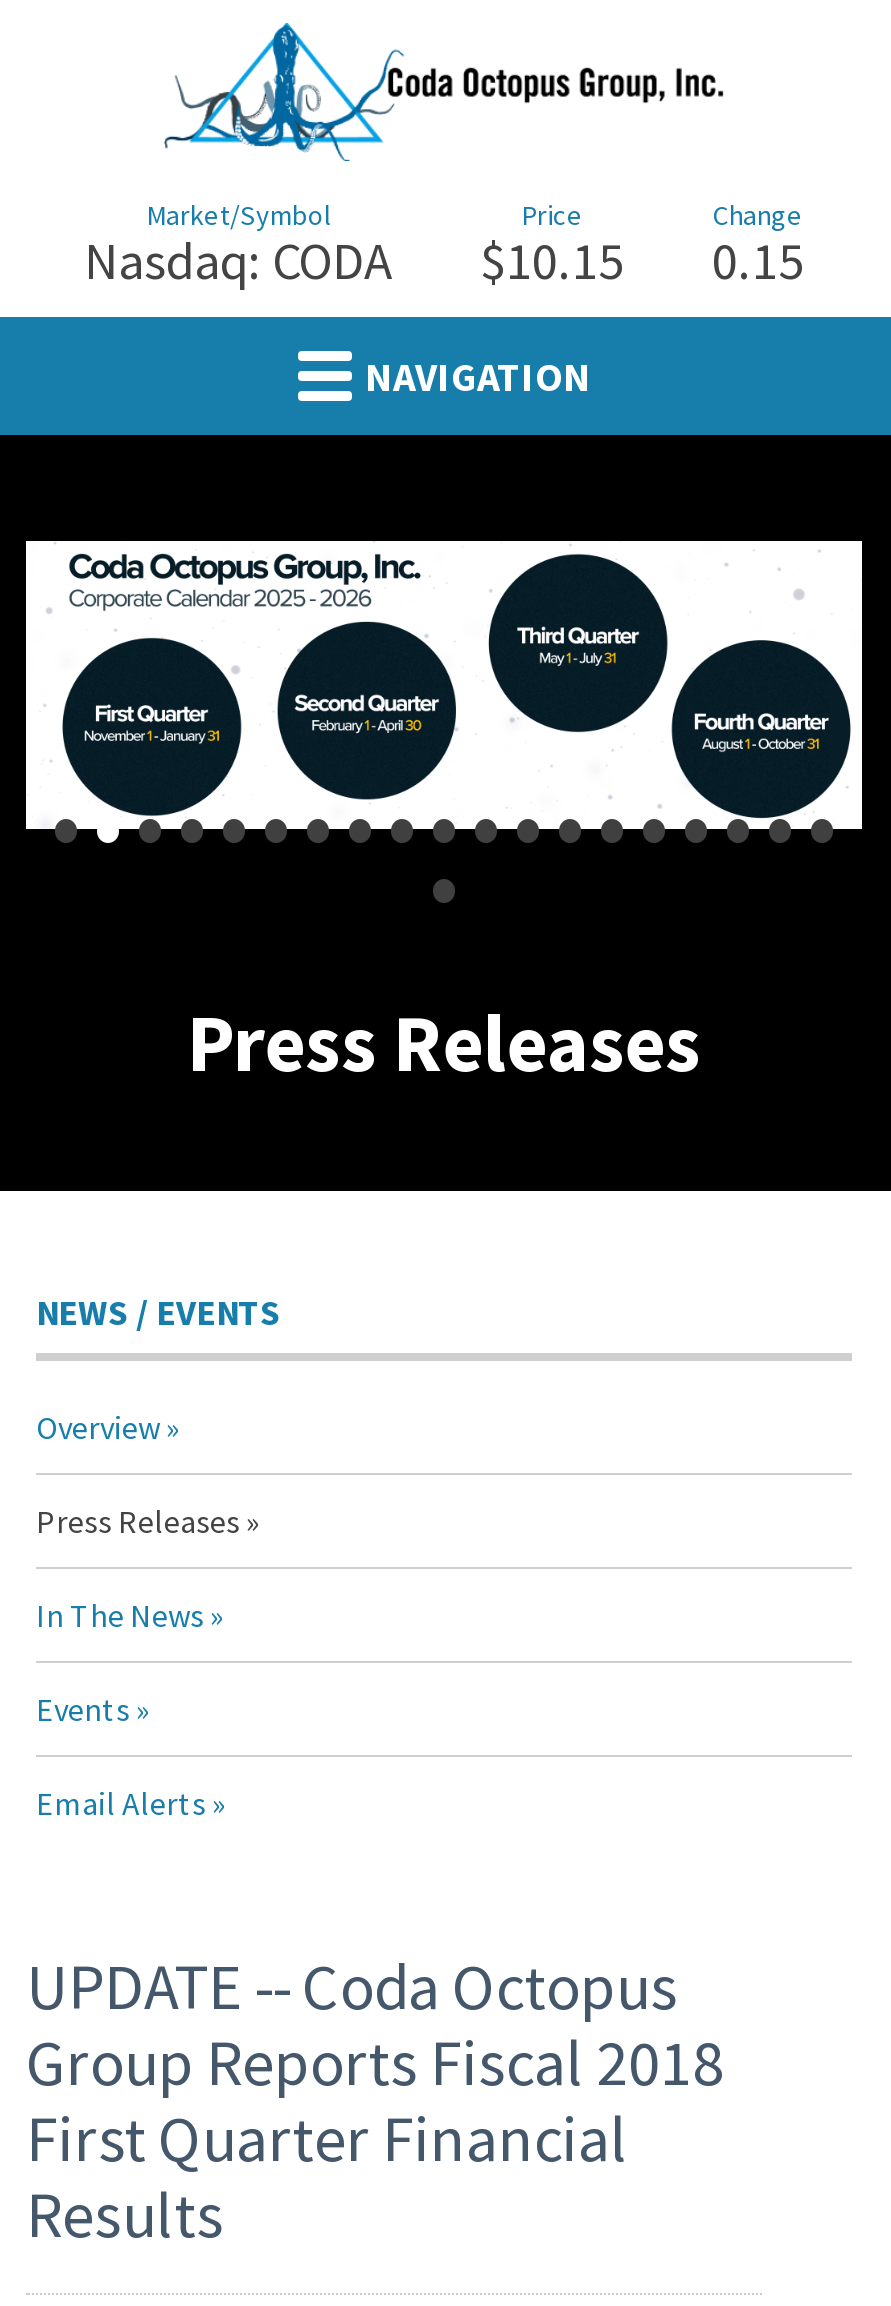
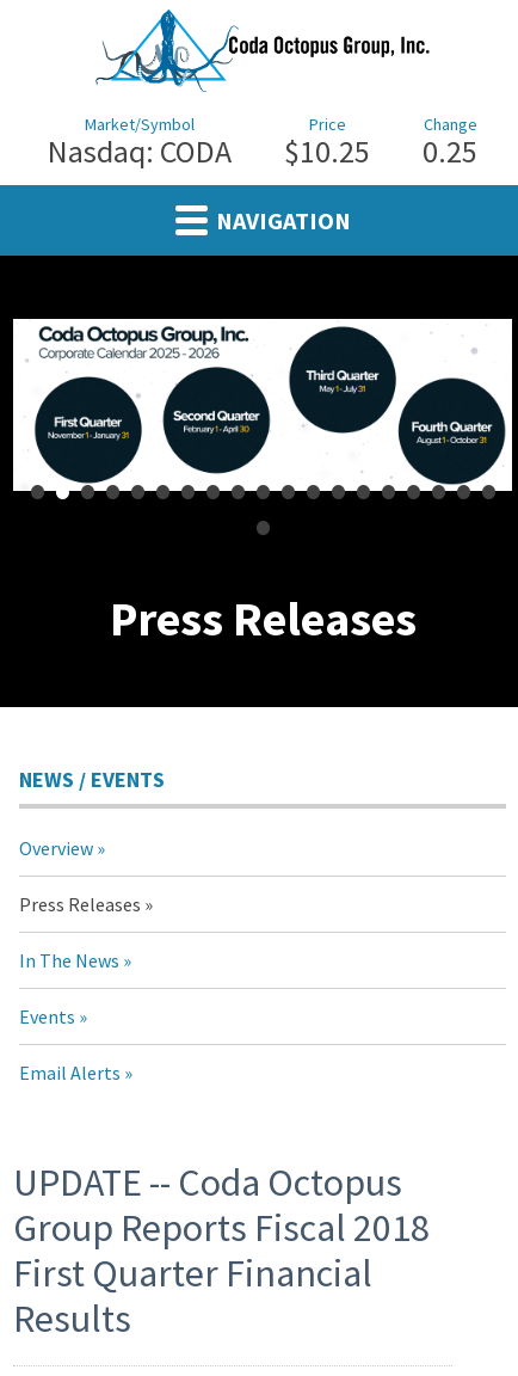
[480,226,624,292] $10.15 -> [284,131,370,170] $10.25
[712,226,804,292] 0.15 -> [423,131,477,170] 0.25

